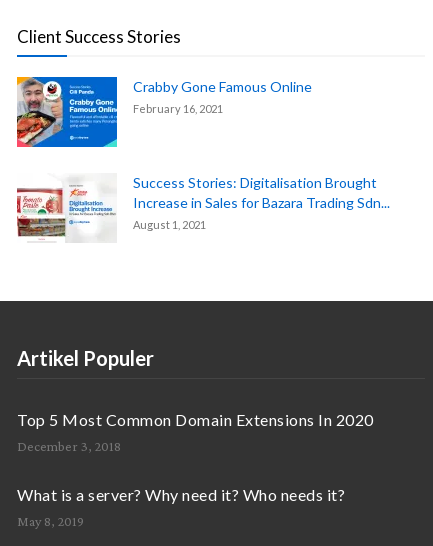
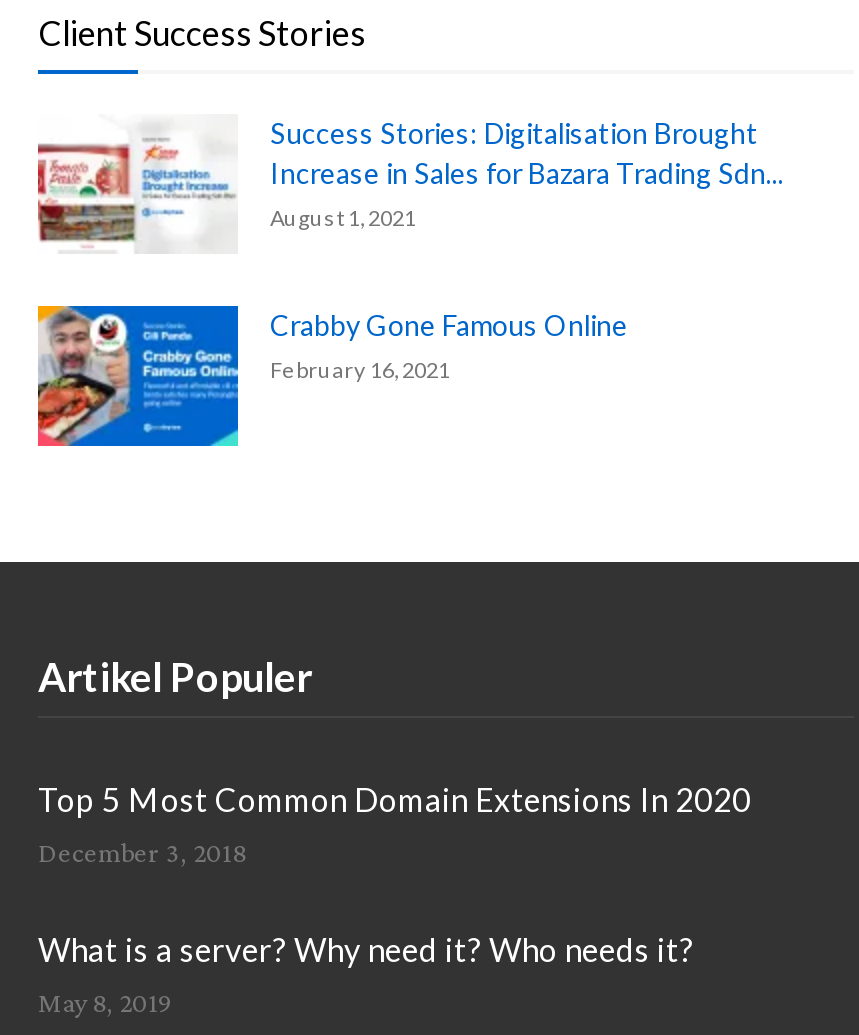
moved [16,76,312,148] -> [36,304,628,448]: [image] | Crabby Gone Famous Online | February 16, 2021
moved [15,174,390,242] -> [34,117,784,252]: [image] | Success Stories: Digitalisation Brought | Increase in Sales for Bazara Trading Sdn... | August 1, 2021

